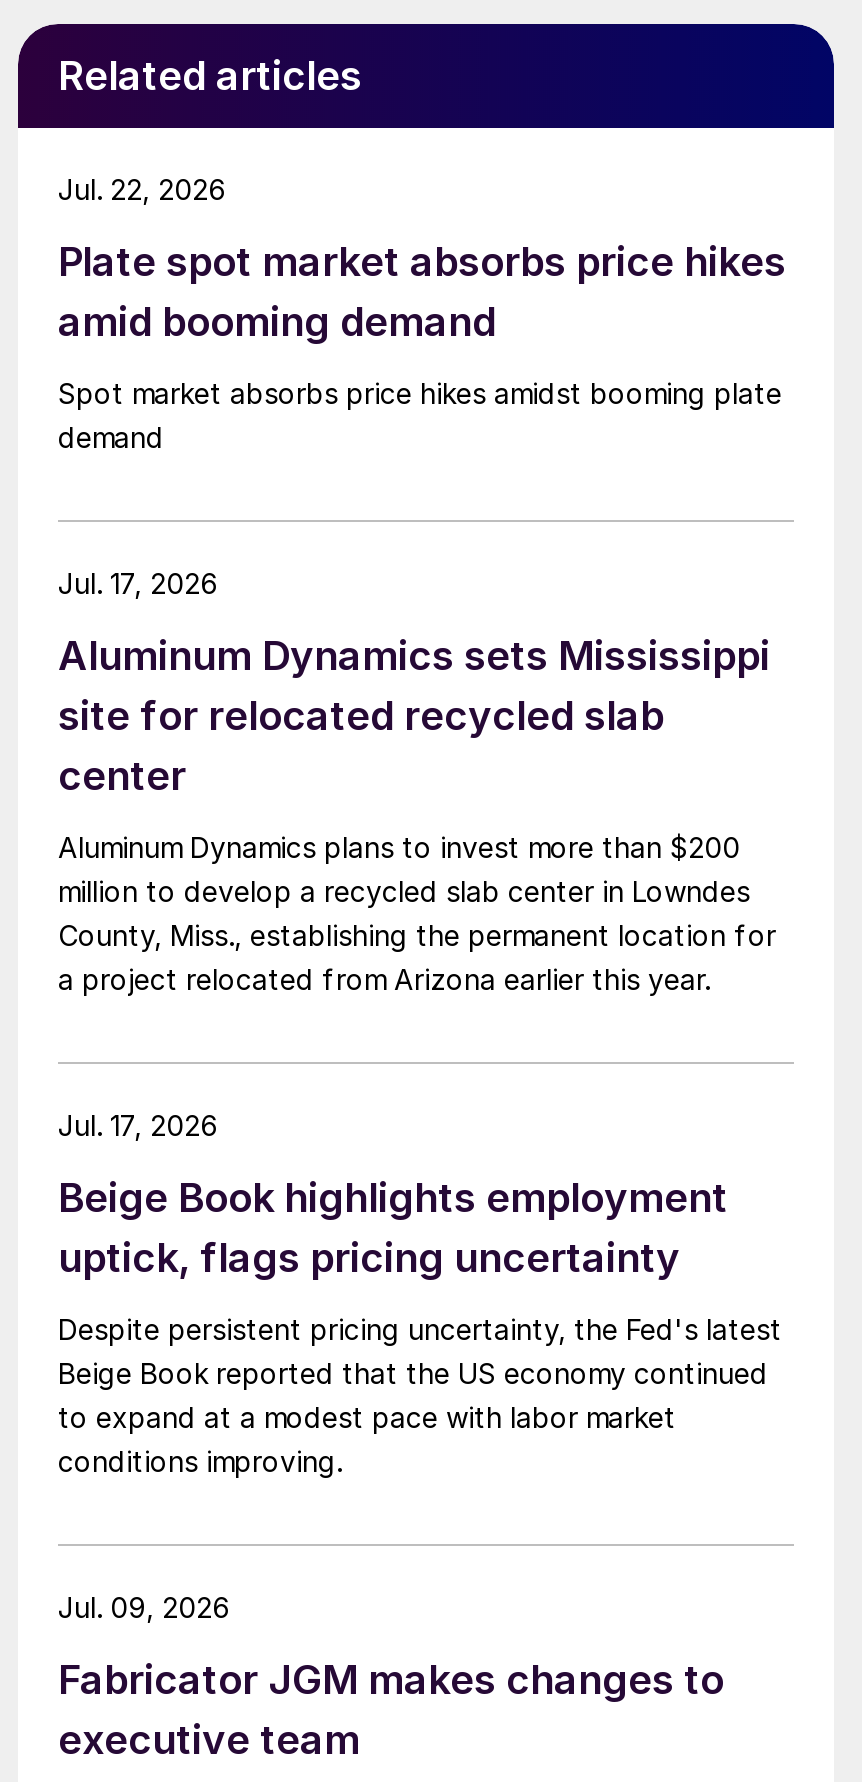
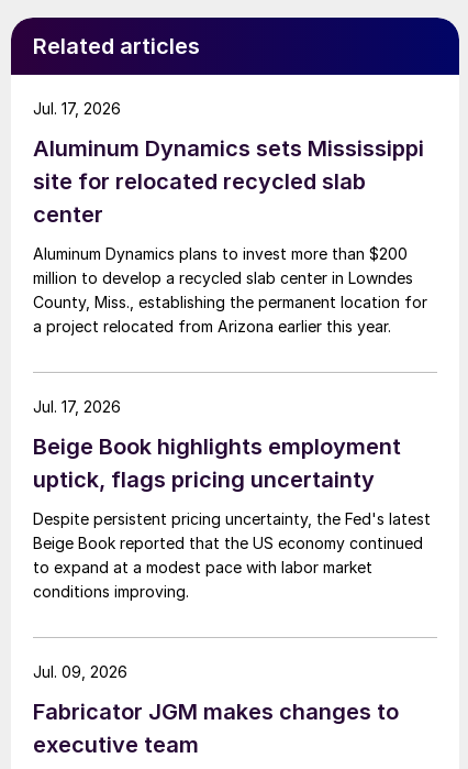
[58,171,226,205] Jul. 22, 2026 -> none
[58,237,786,453] Plate spot market absorbs price hikes | amid booming demand | Spot market absorbs price hikes amidst booming plate | demand -> none

